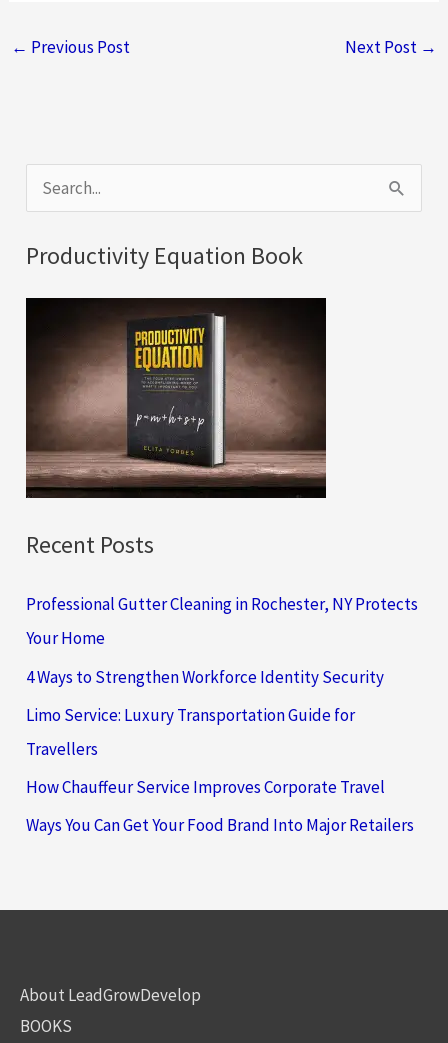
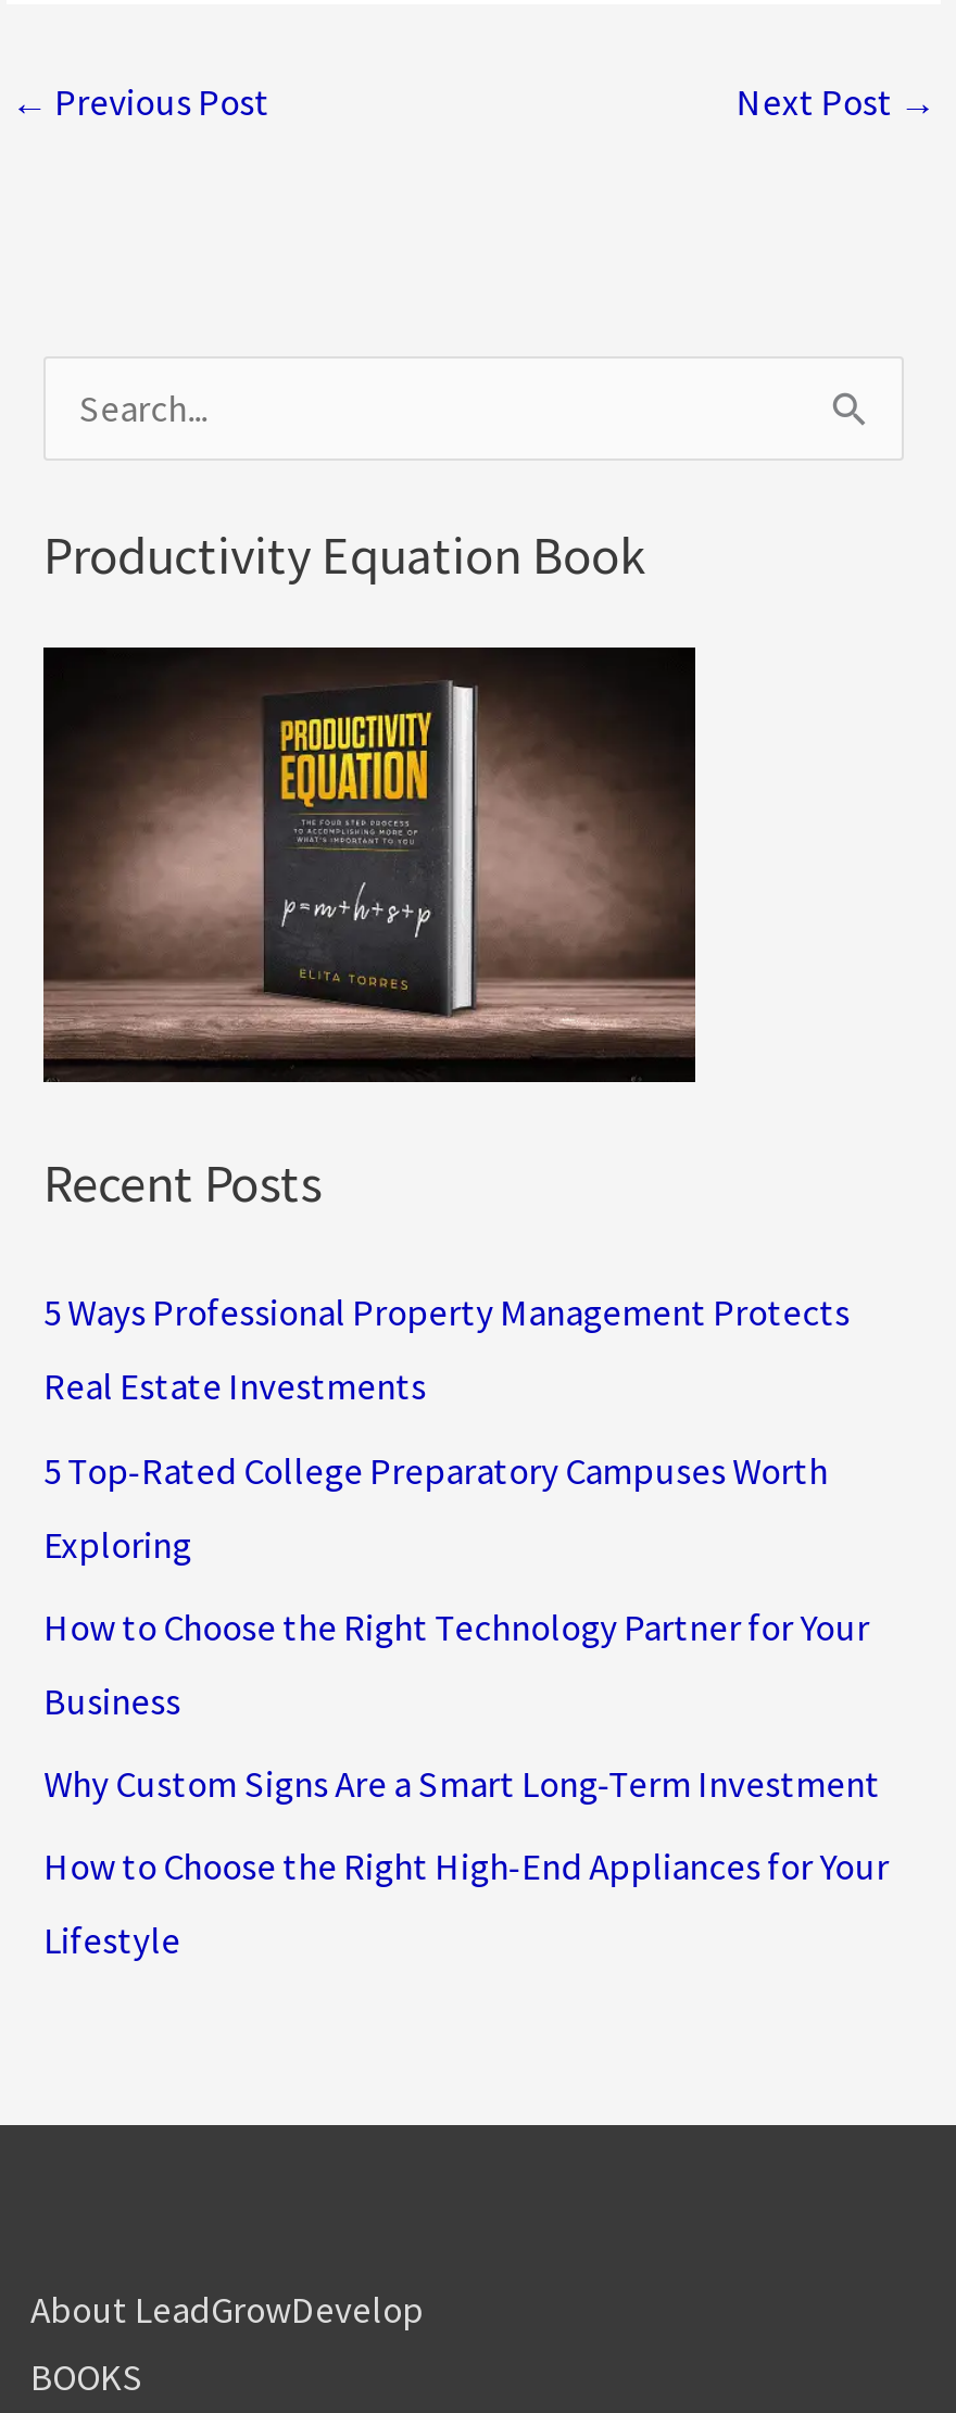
[26,593,418,836] Professional Gutter Cleaning in Rochester, NY Protects | Your Home | 4 Ways to Strengthen Workforce Identity Security | Limo Service: Luxury Transportation Guide for | Travellers | How Chauffeur Service Improves Corporate Travel | Ways You Can Get Your Food Brand Into Major Retailers -> [44,1289,889,1965] 5 Ways Professional Property Management Protects | Real Estate Investments | 5 Top-Rated College Preparatory Campuses Worth | Exploring | How to Choose the Right Technology Partner for Your | Business | Why Custom Signs Are a Smart Long-Term Investment | How to Choose the Right High-End Appliances for Your | Lifestyle

